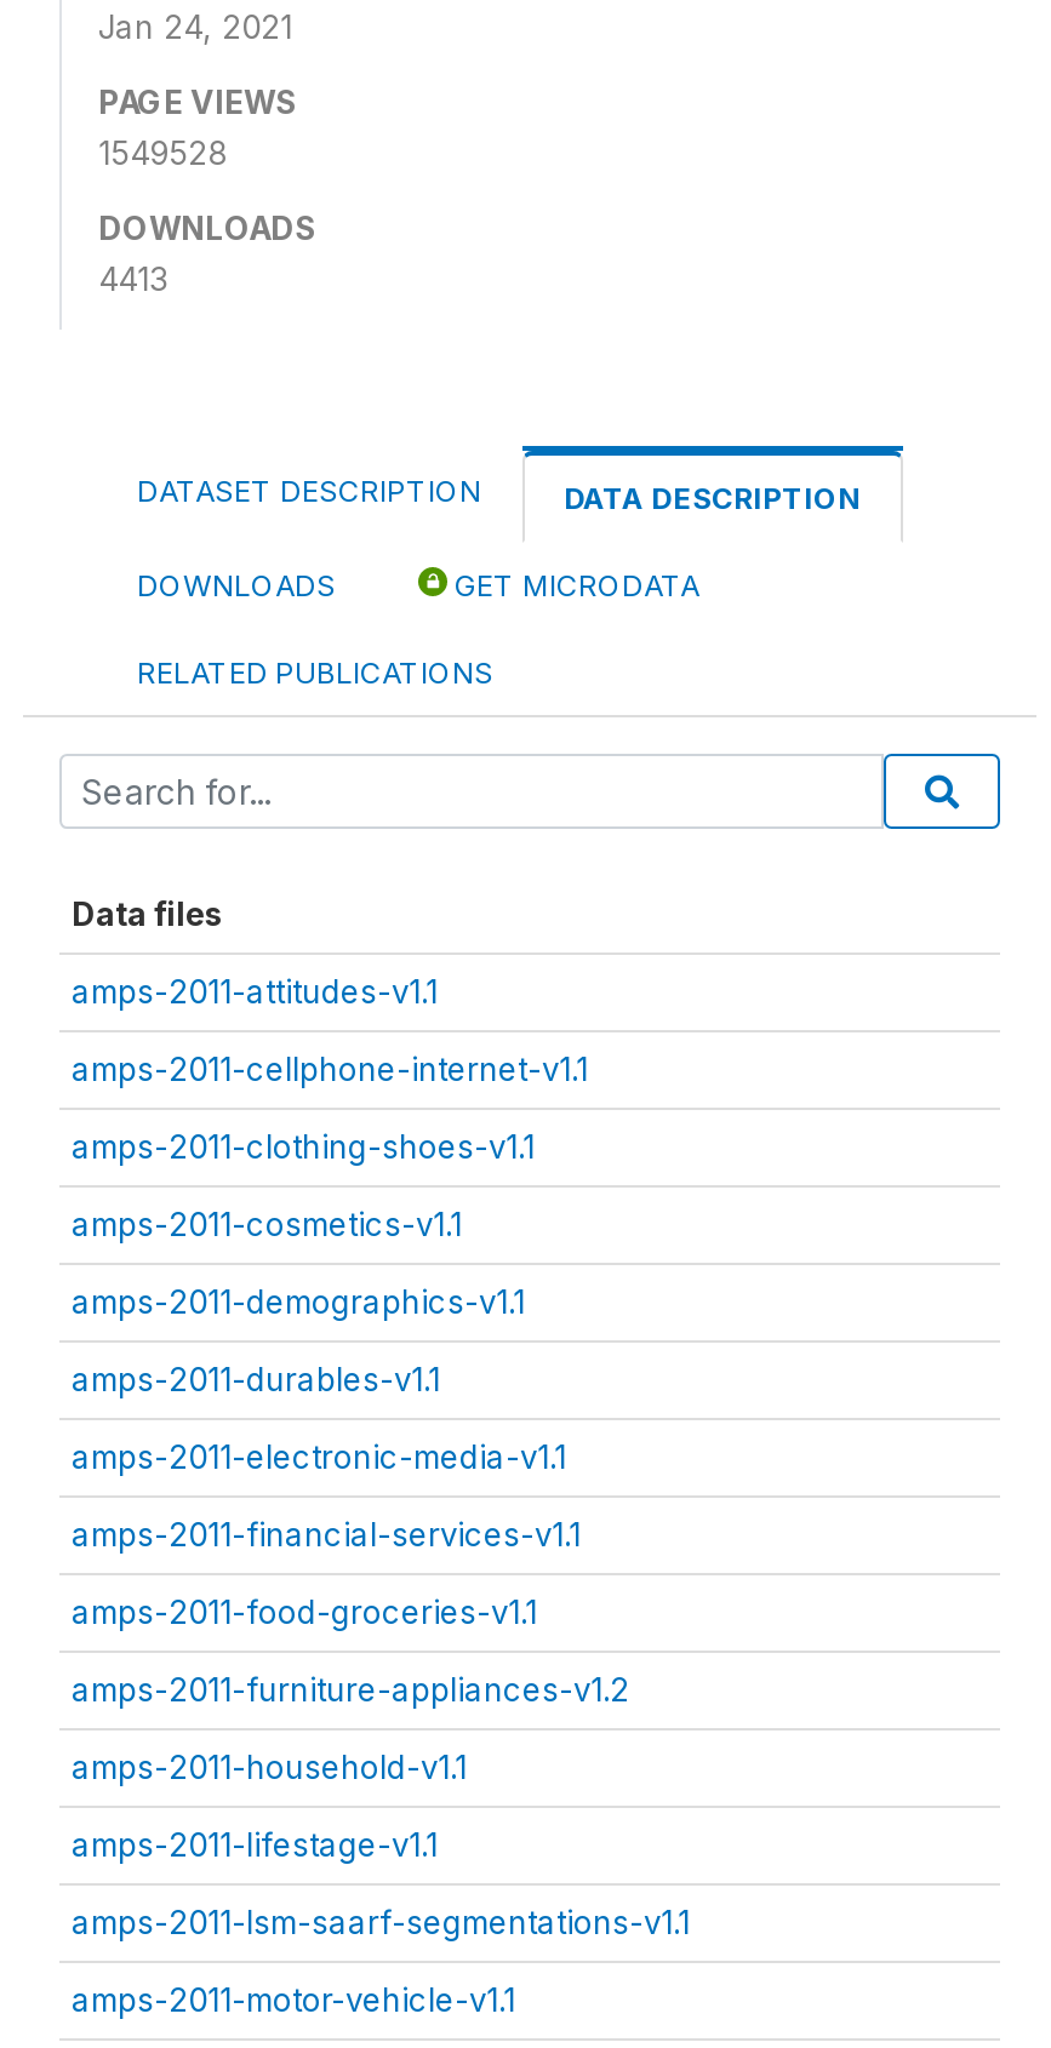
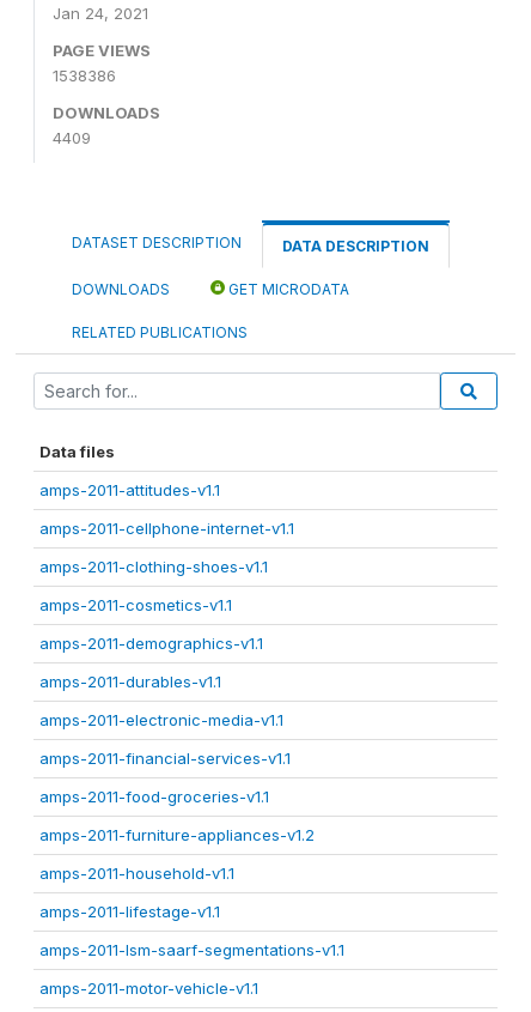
[98,133,227,172] 1549528 -> [53,66,116,85] 1538386
[98,259,168,298] 4413 -> [53,128,91,147] 4409

